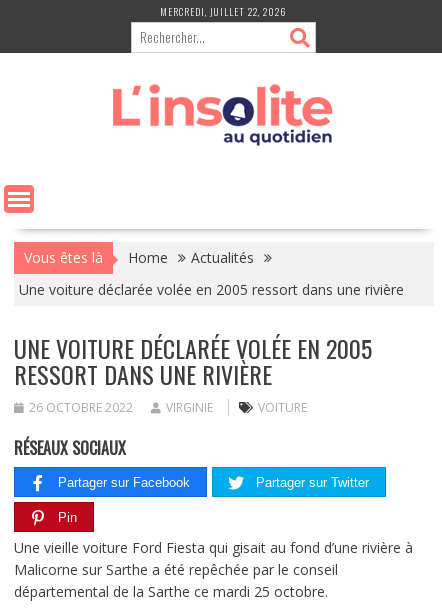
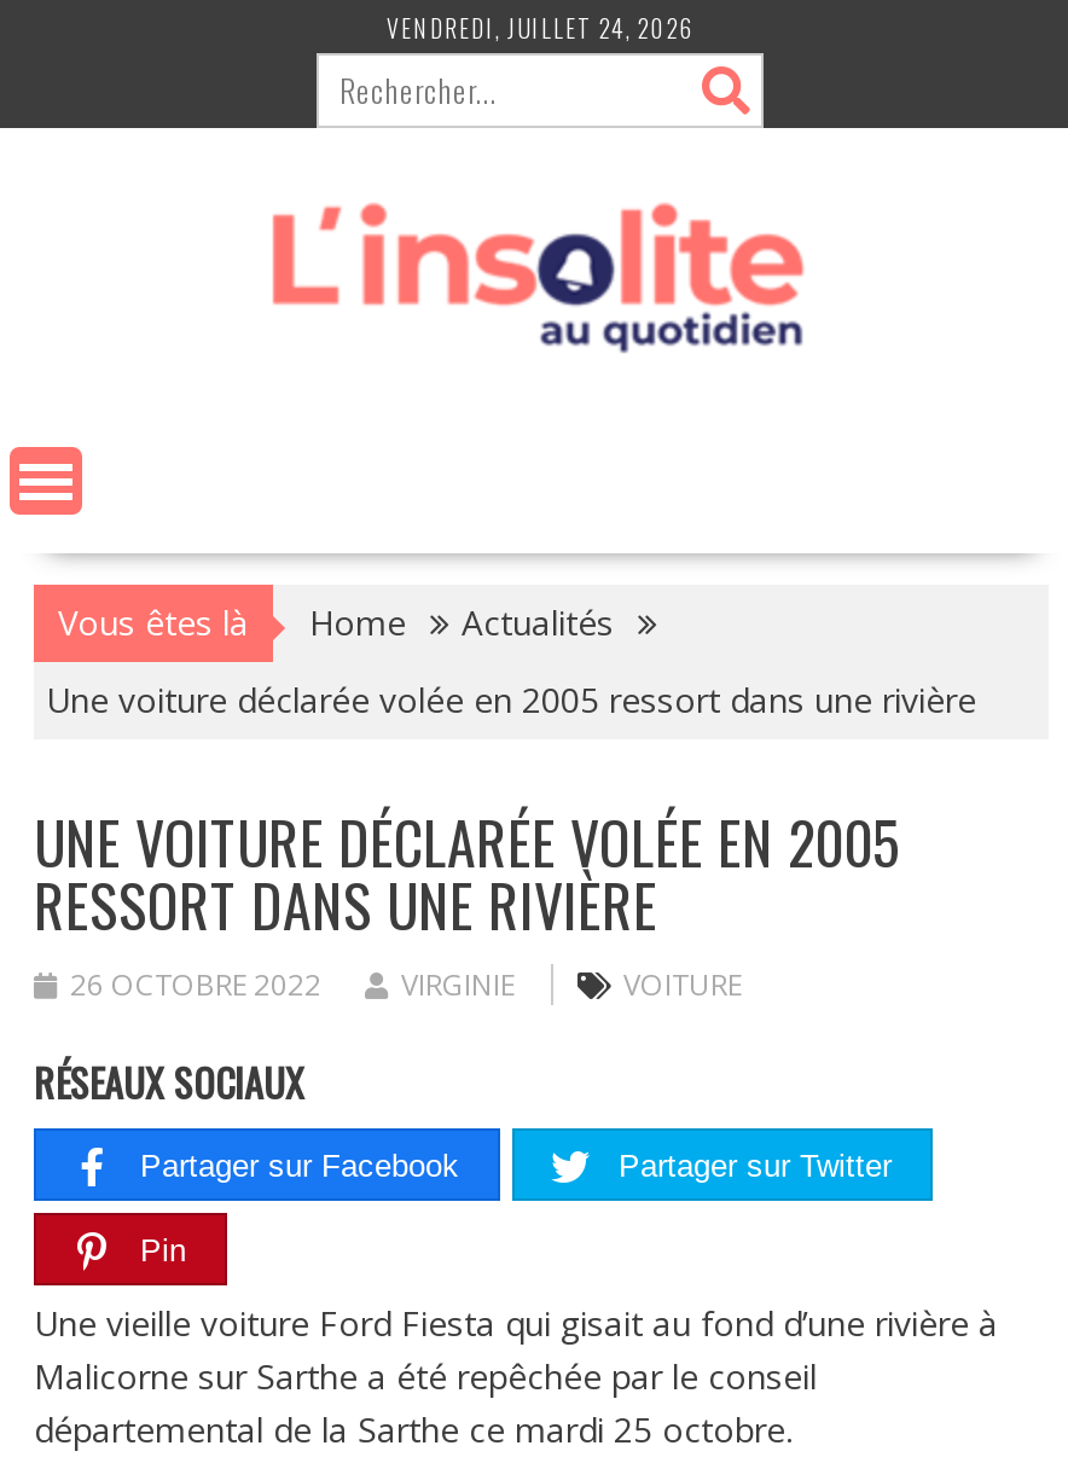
[160,4,287,19] MERCREDI, JUILLET 22, 2026 -> [387,10,696,46] VENDREDI, JUILLET 24, 2026

